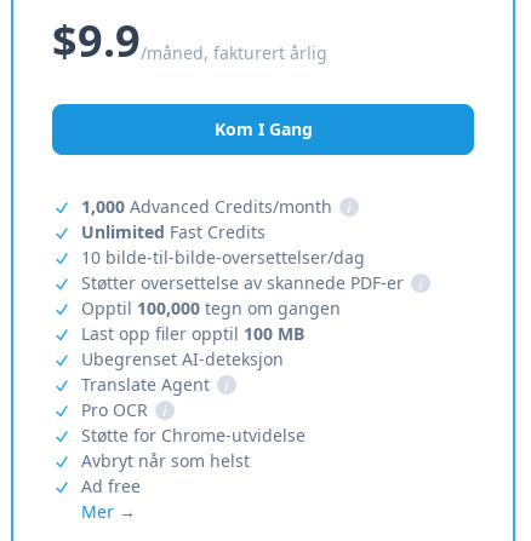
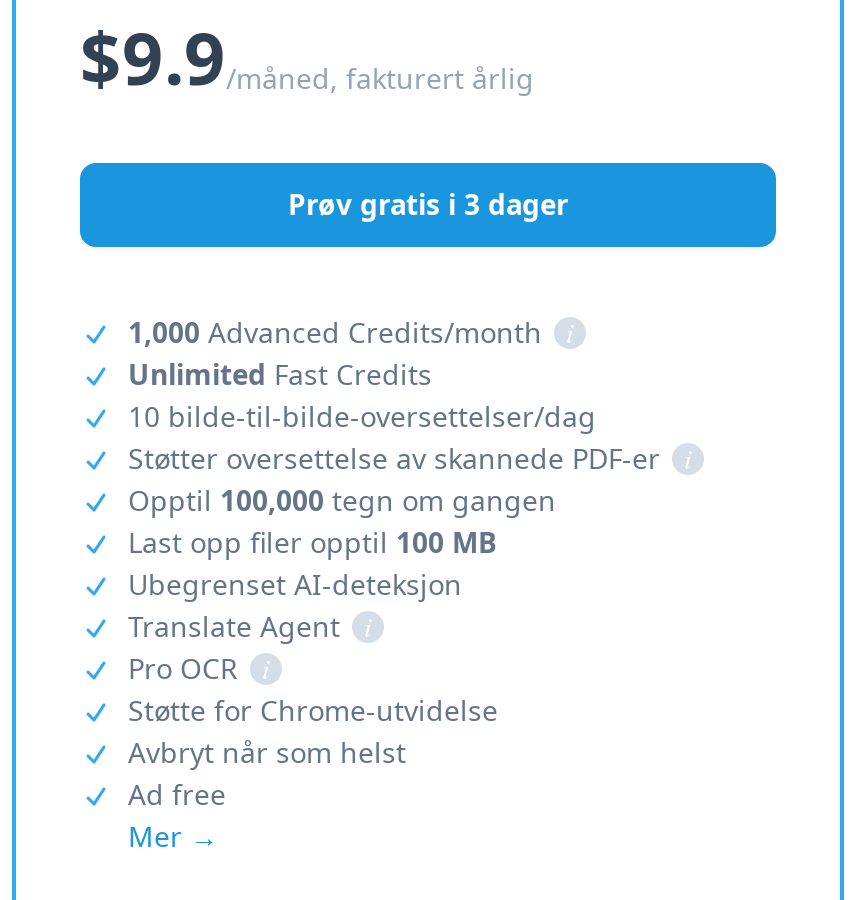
[214,117,312,140] Kom I Gang -> [288,185,568,223] Prøv gratis i 3 dager

